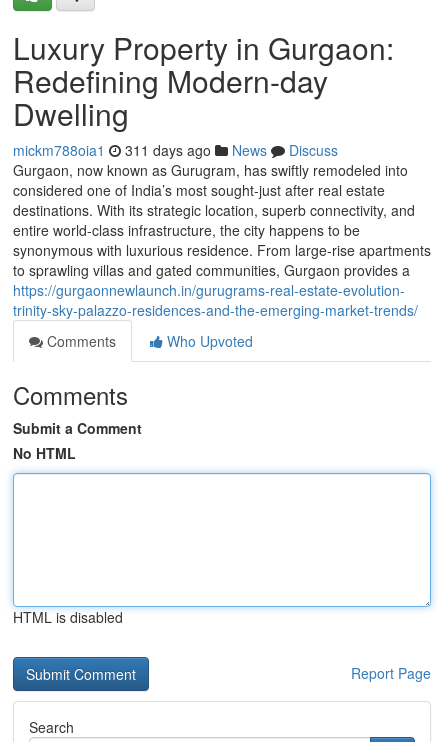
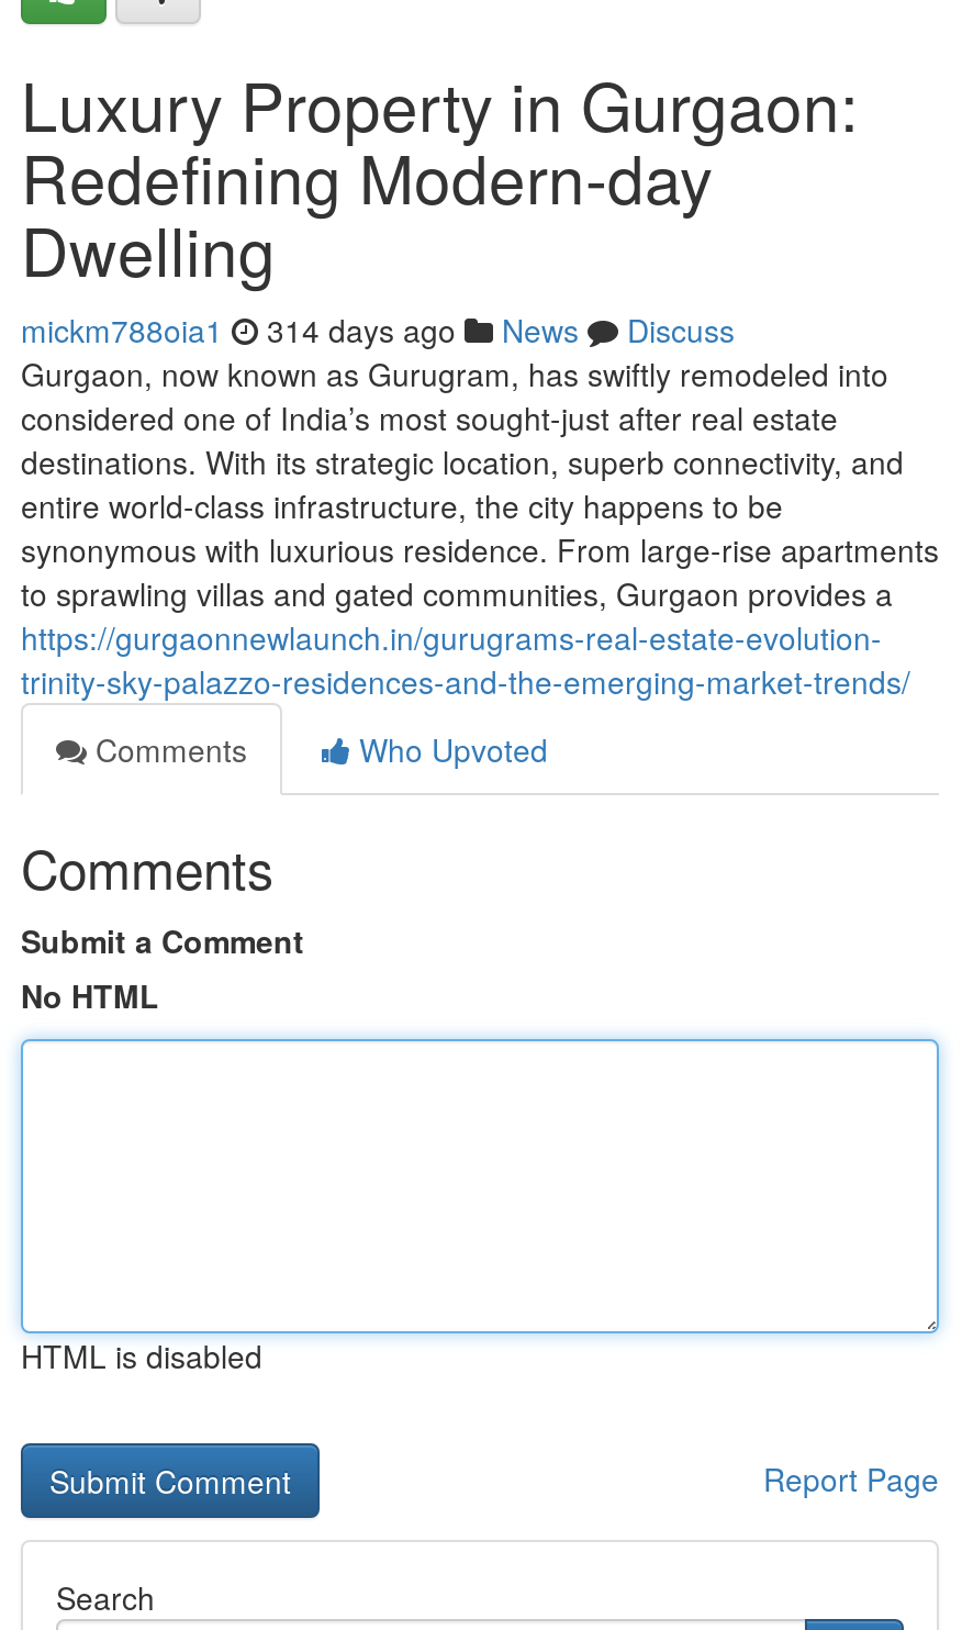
[13,140,338,160] mickm788oia1 311 days ago News Discuss -> [21,308,735,351] mickm788oia1 314 days ago News Discuss

